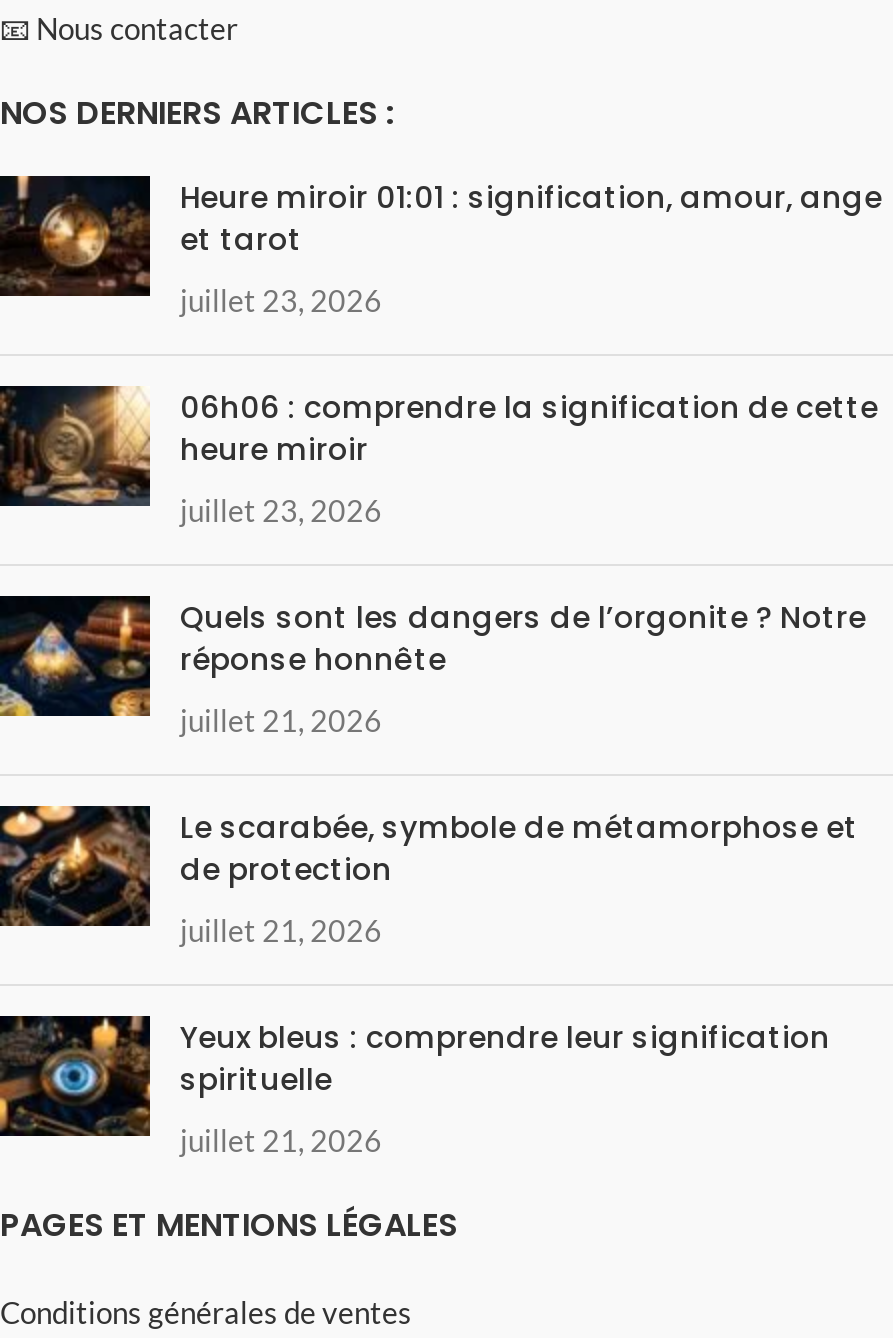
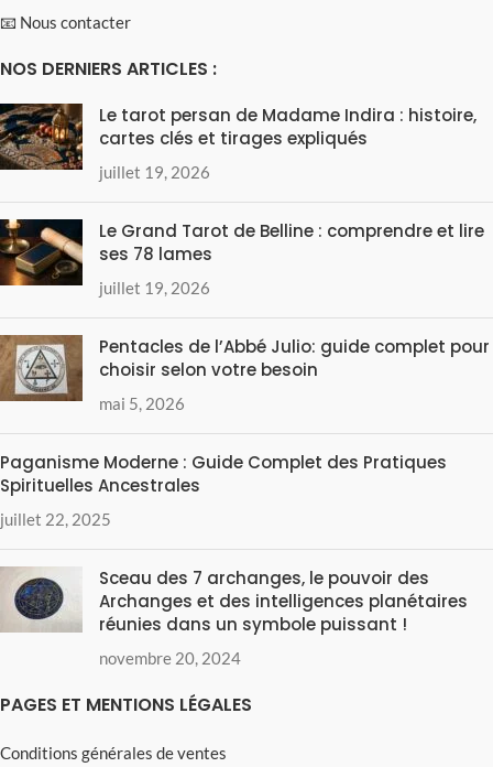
[6,174,882,296] [image] | Heure miroir 01:01 : signification, amour, ange | et tarot -> [3,102,476,171] [image] | Le tarot persan de Madame Indira : histoire, | cartes clés et tirages expliqués
[180,283,382,319] juillet 23, 2026 -> [99,162,210,182] juillet 19, 2026
[6,384,878,508] [image] | 06h06 : comprendre la signification de cette | heure miroir -> [3,218,484,287] [image] | Le Grand Tarot de Belline : comprendre et lire | ses 78 lames
[180,493,382,529] juillet 23, 2026 -> [99,278,210,298] juillet 19, 2026
[6,594,866,718] [image] | Quels sont les dangers de l’orgonite ? Notre | réponse honnête -> [3,334,490,402] [image] | Pentacles de l’Abbé Julio: guide complet pour | choisir selon votre besoin
[180,703,382,739] juillet 21, 2026 -> [99,394,185,414] mai 5, 2026
[180,807,858,891] Le scarabée, symbole de métamorphose et | de protection -> [0,451,447,497] Paganisme Moderne : Guide Complet des Pratiques | Spirituelles Ancestrales
[180,913,382,949] juillet 21, 2026 -> [0,509,111,529] juillet 22, 2025
[6,1014,830,1138] [image] | Yeux bleus : comprendre leur signification | spirituelle -> [3,566,468,636] [image] | Sceau des 7 archanges, le pouvoir des | Archanges et des intelligences planétaires | réunies dans un symbole puissant !
[180,1123,382,1159] juillet 21, 2026 -> [99,648,241,668] novembre 20, 2024

